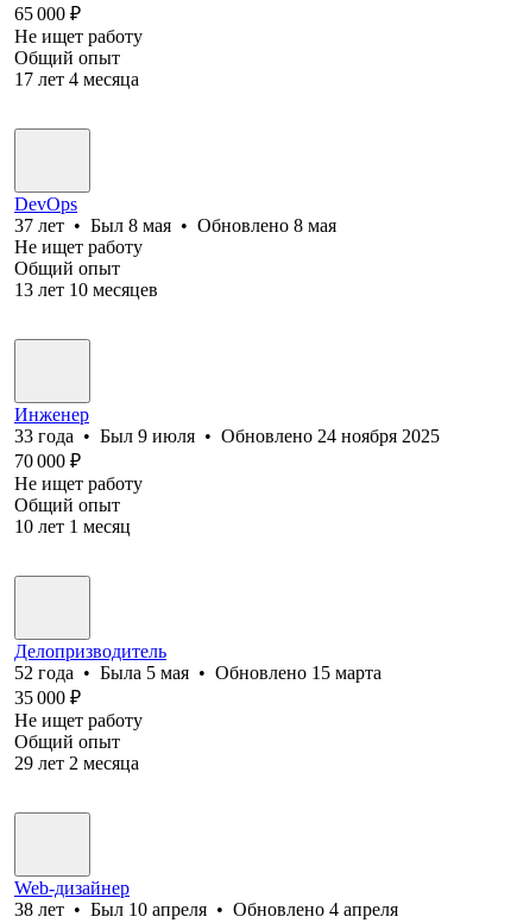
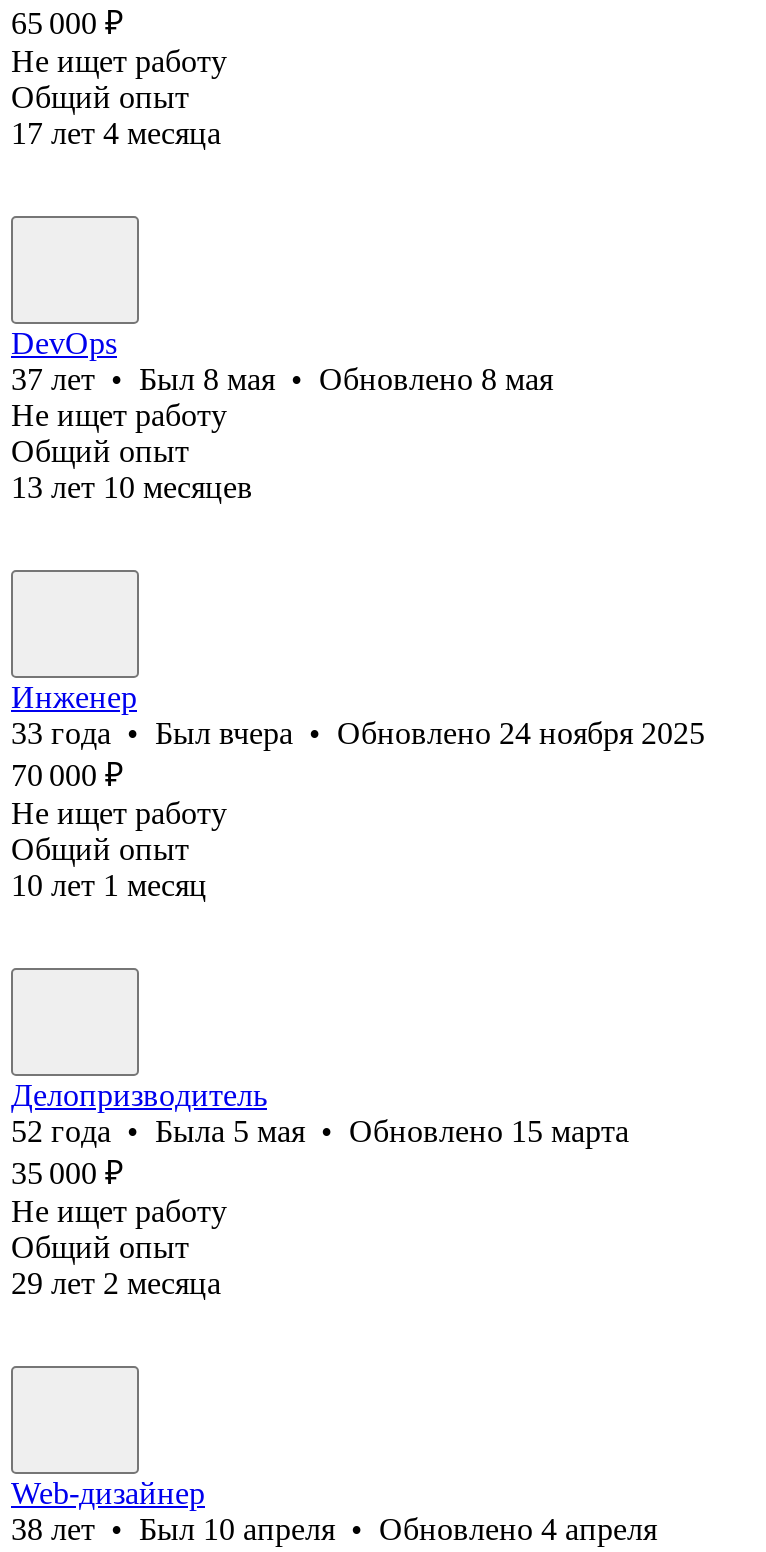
[14,426,440,446] 33 года • Был 9 июля • Обновлено 24 ноября 2025 -> [11,716,705,750] 33 года • Был вчера • Обновлено 24 ноября 2025

